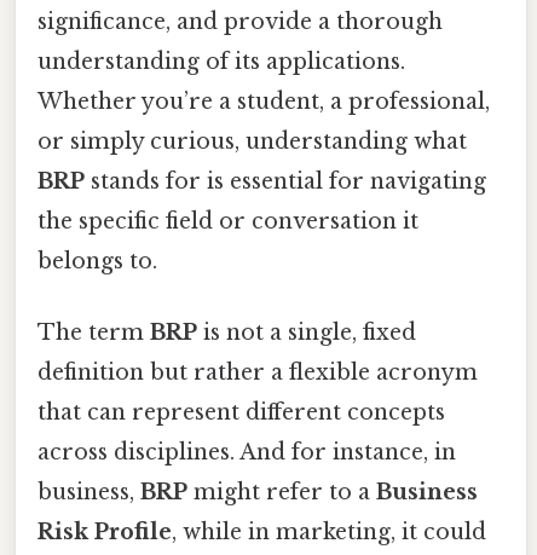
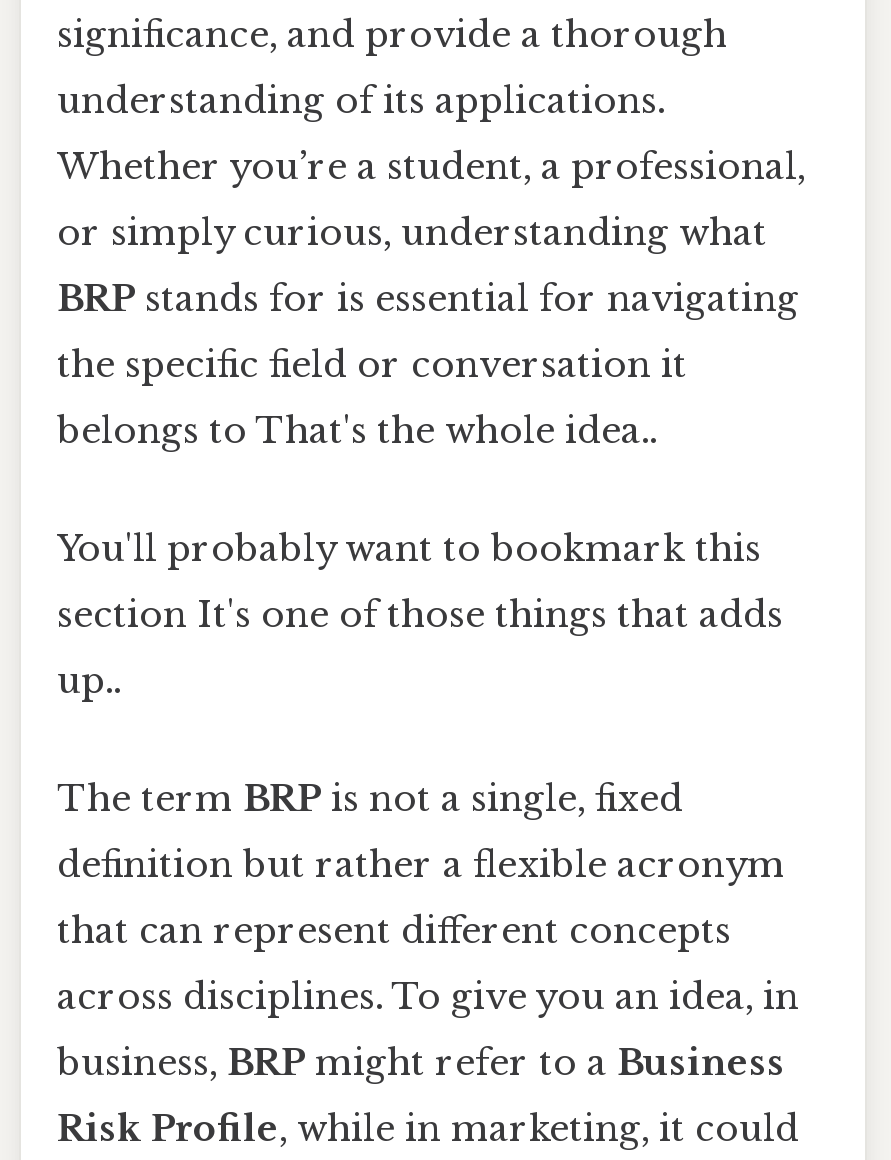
[37,248,157,274] belongs to. -> [57,408,783,703] belongs to That's the whole idea.. | You'll probably want to bookmark this | section It's one of those things that adds | up..
[37,439,456,465] across disciplines. And for instance, in -> [57,975,799,1019] across disciplines. To give you an idea, in

